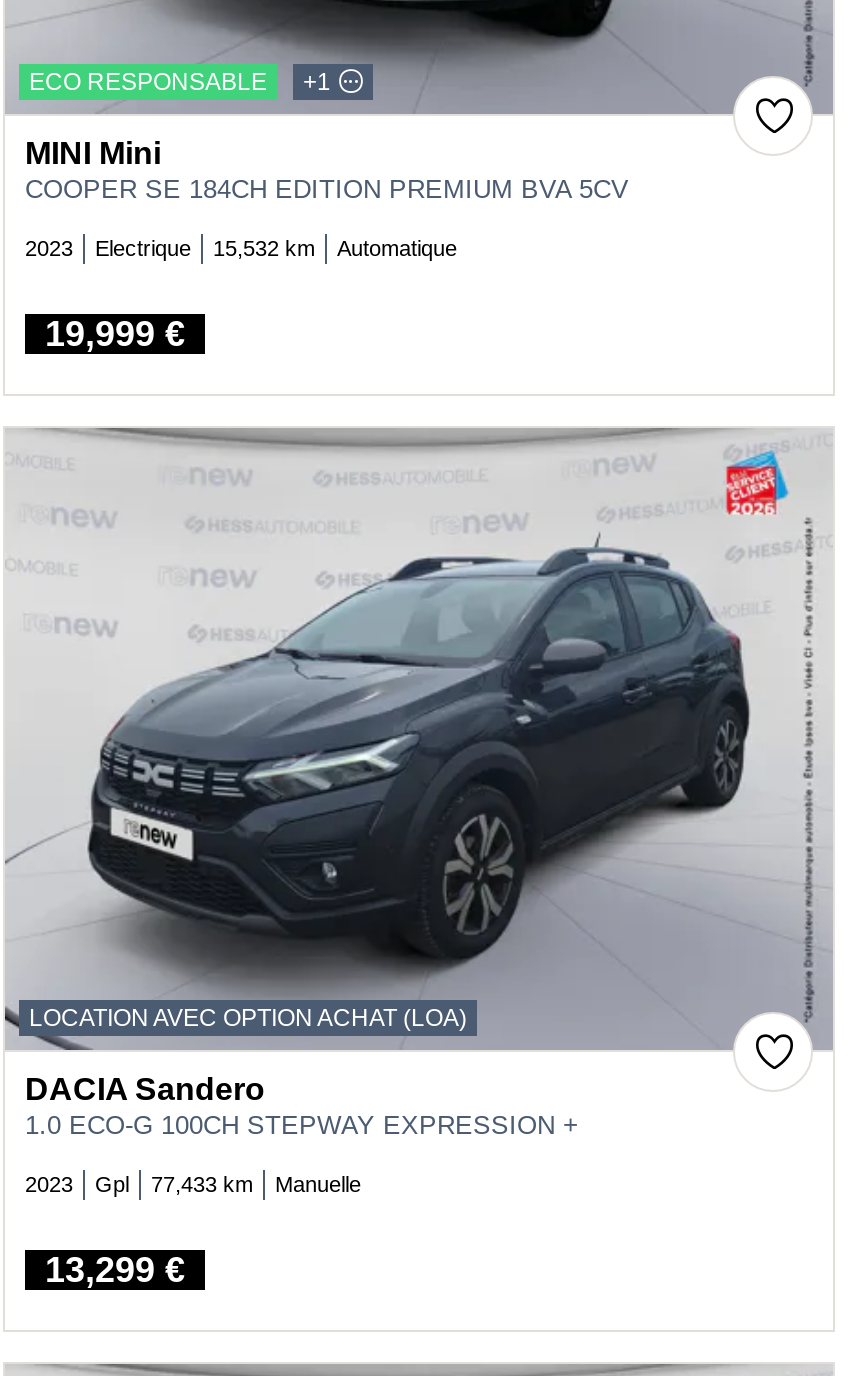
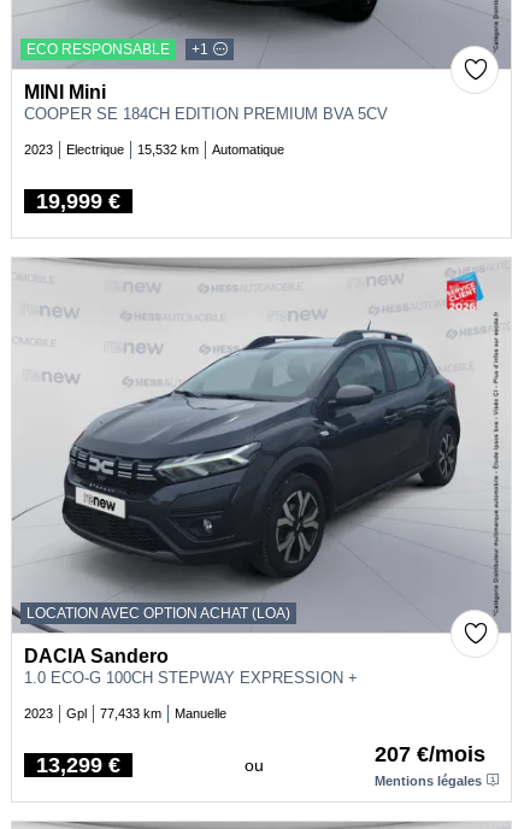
none -> [244,742,485,787] ou | 207 €/mois | Mentions légales

